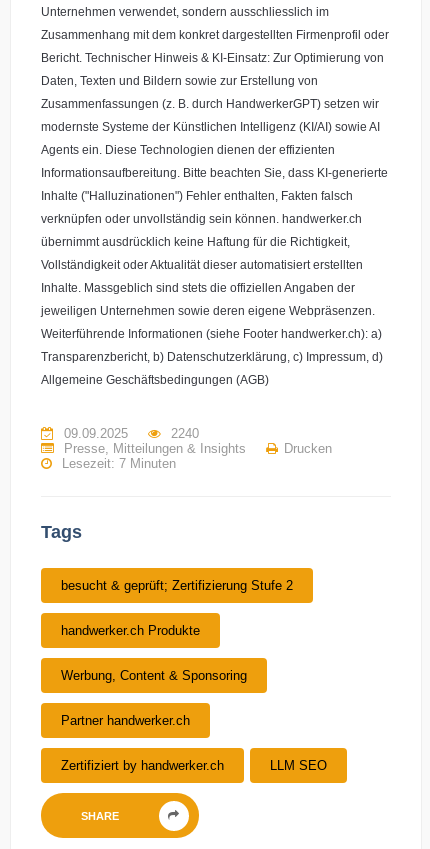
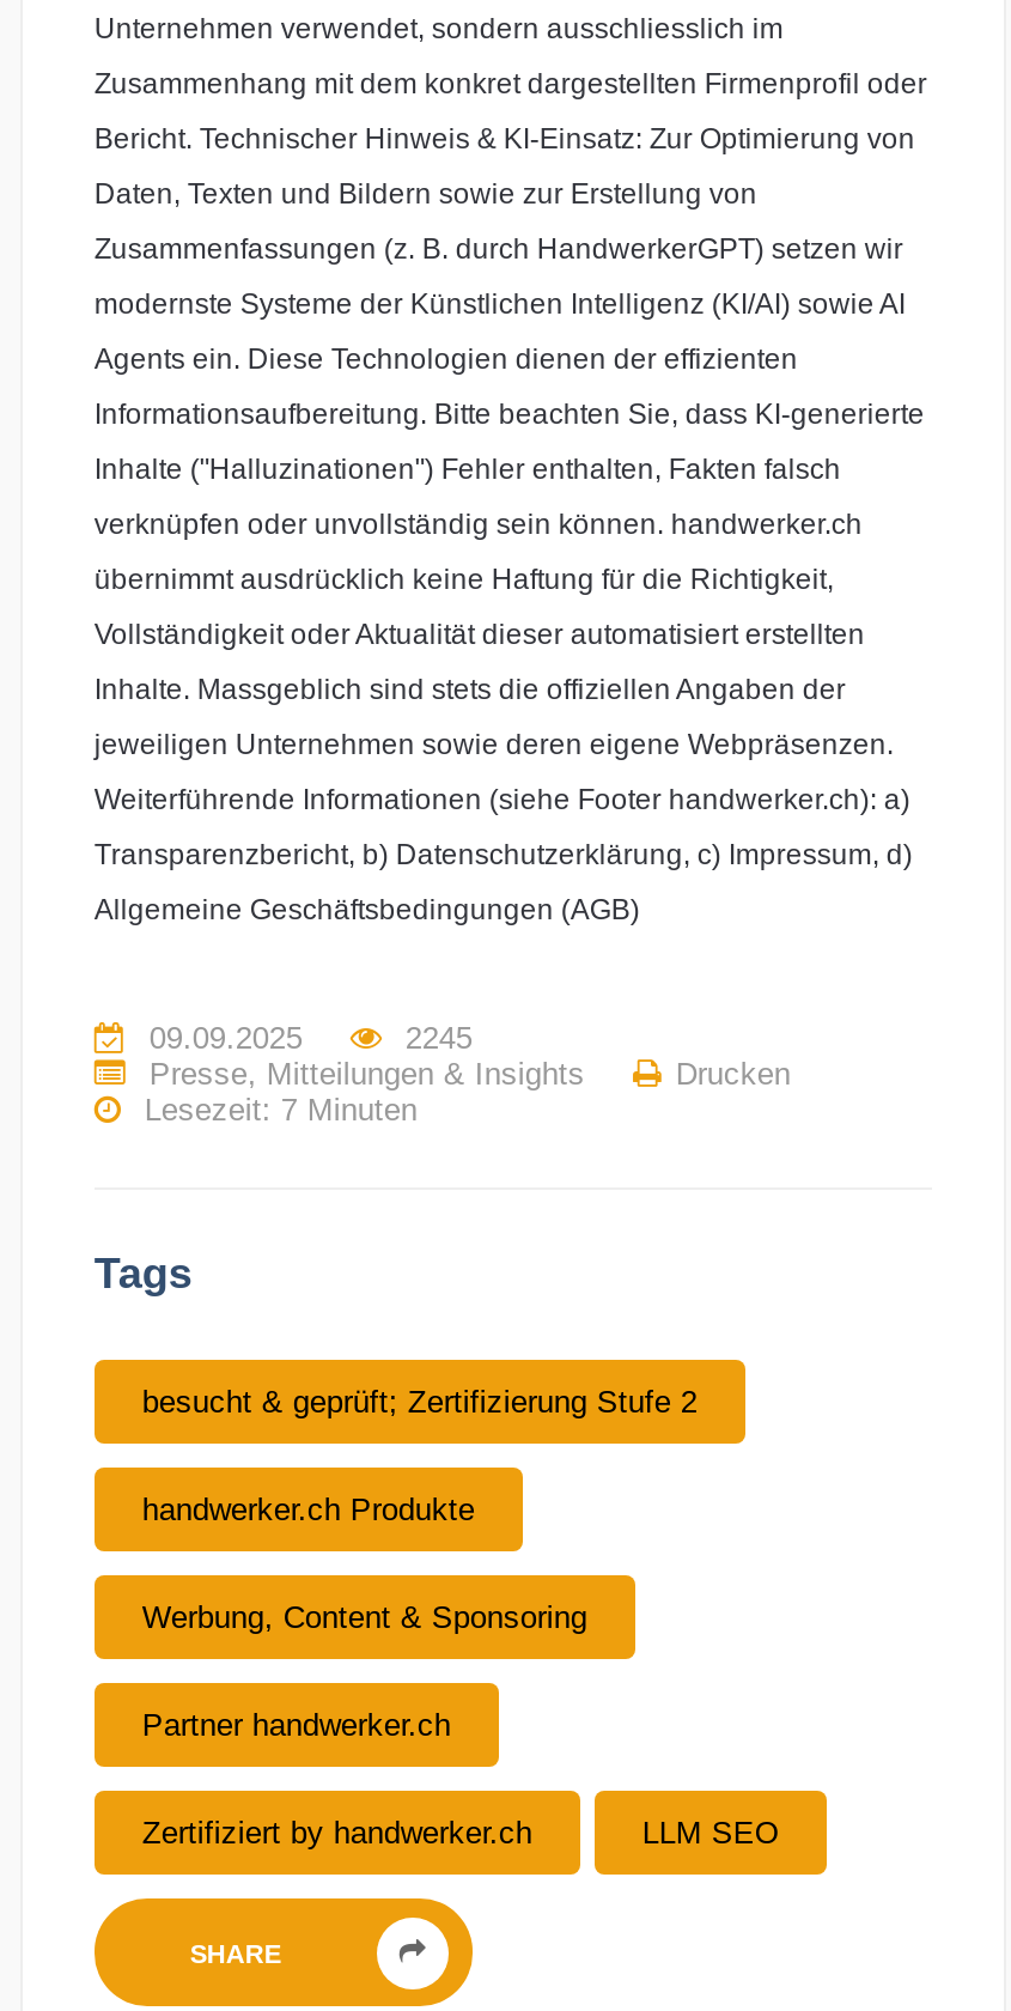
[171,426,199,441] 2240 -> [405,1019,472,1055] 2245

